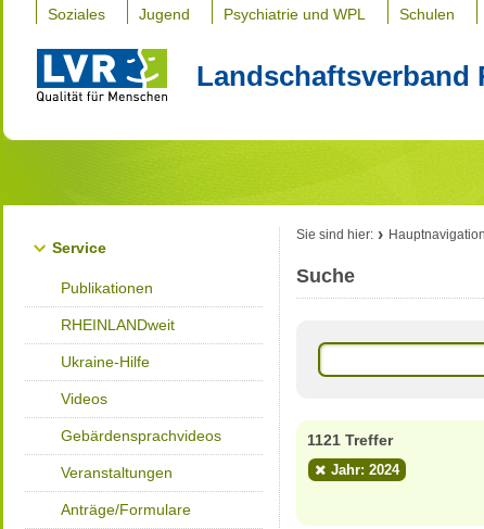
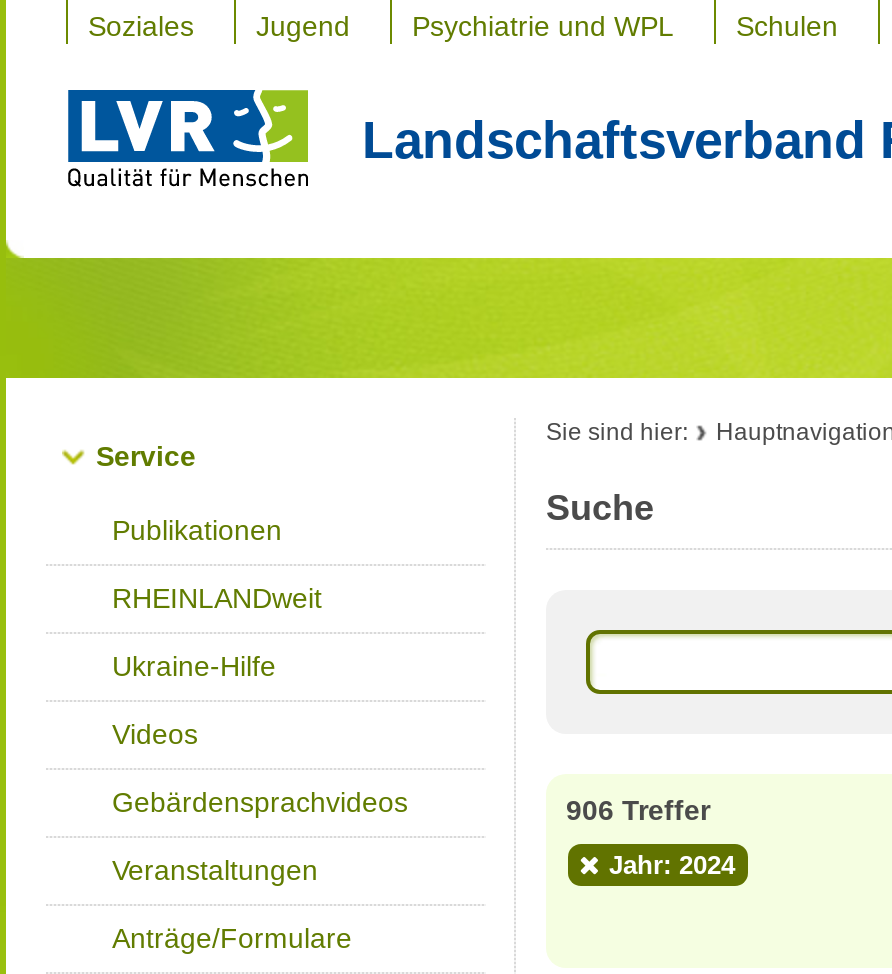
[307,431,393,449] 1121 Treffer -> [566,794,710,826] 906 Treffer

